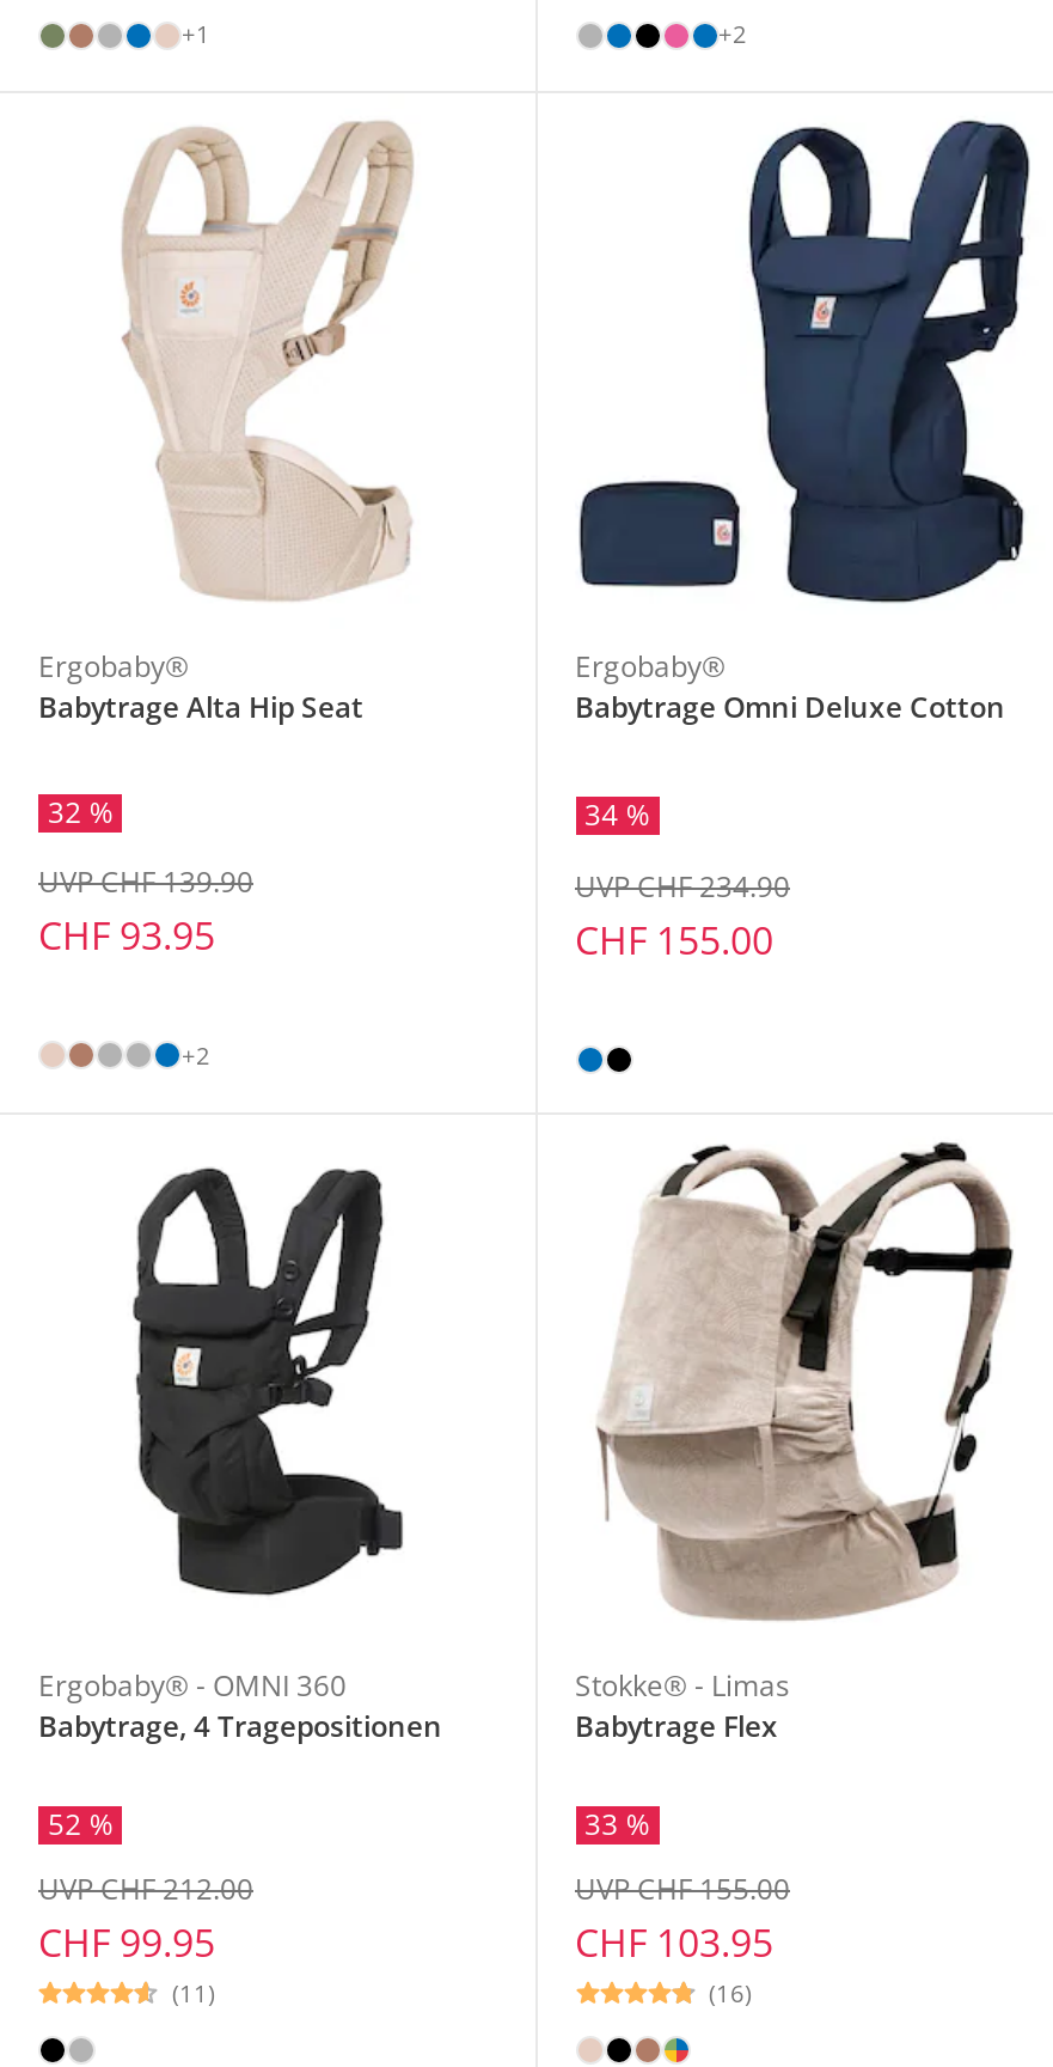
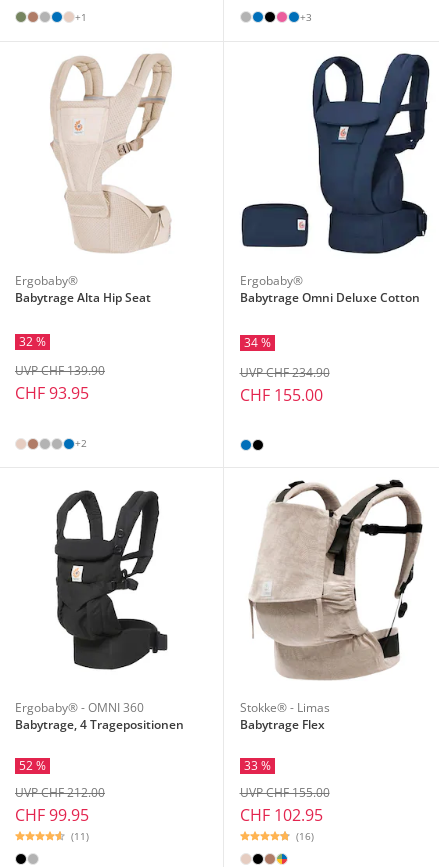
[718,17,747,50] +2 -> [299,9,311,23] +3
[575,1917,773,1969] CHF 103.95 -> [239,804,322,826] CHF 102.95

